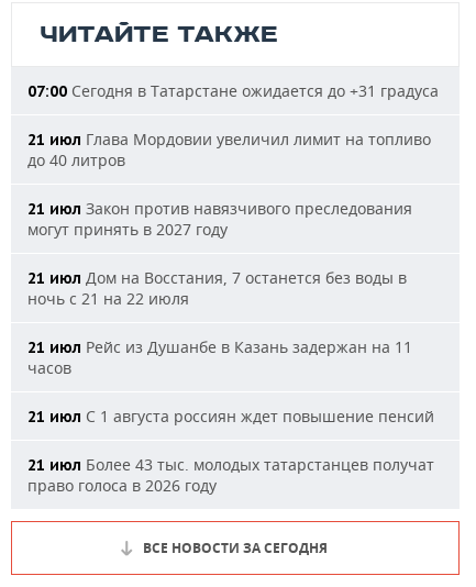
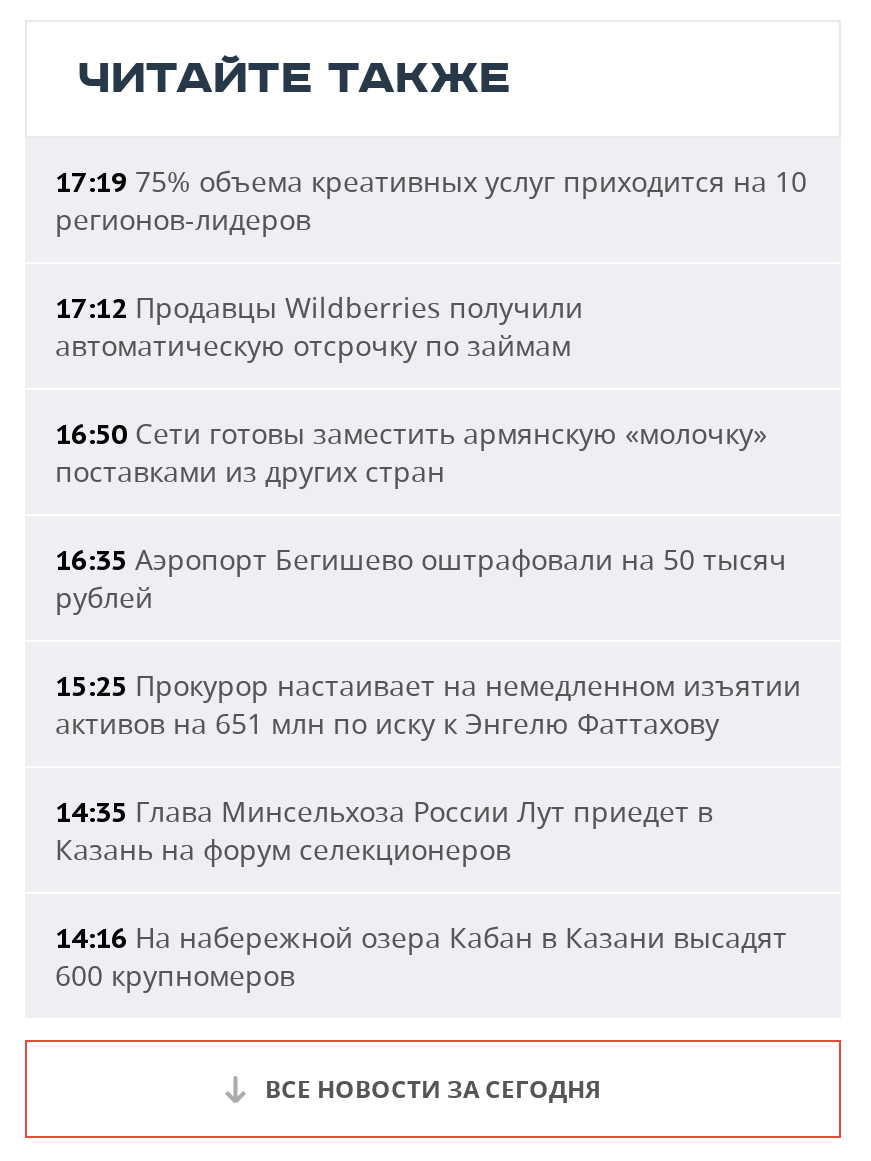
[27,80,439,101] 07:00 Сегодня в Татарстане ожидается до +31 градуса -> [55,162,807,238] 17:19 75% объема креативных услуг приходится на 10 | регионов-лидеров
[27,129,431,170] 21 июл Глава Мордовии увеличил лимит на топливо | до 40 литров -> [55,288,583,364] 17:12 Продавцы Wildberries получили | автоматическую отсрочку по займам
[27,198,412,240] 21 июл Закон против навязчивого преследования | могут принять в 2027 году -> [55,414,767,490] 16:50 Сети готовы заместить армянскую «молочку» | поставками из других стран
[27,267,407,309] 21 июл Дом на Восстания, 7 останется без воды в | ночь с 21 на 22 июля -> [55,540,787,616] 16:35 Аэропорт Бегишево оштрафовали на 50 тысяч | рублей
[27,336,412,378] 21 июл Рейс из Душанбе в Казань задержан на 11 | часов -> [55,666,801,742] 15:25 Прокурор настаивает на немедленном изъятии | активов на 651 млн по иску к Энгелю Фаттахову
[27,406,434,427] 21 июл С 1 августа россиян ждет повышение пенсий -> [55,792,713,868] 14:35 Глава Минсельхоза России Лут приедет в | Казань на форум селекционеров
[27,454,434,496] 21 июл Более 43 тыс. молодых татарстанцев получат | право голоса в 2026 году -> [55,918,787,994] 14:16 На набережной озера Кабан в Казани высадят | 600 крупномеров

